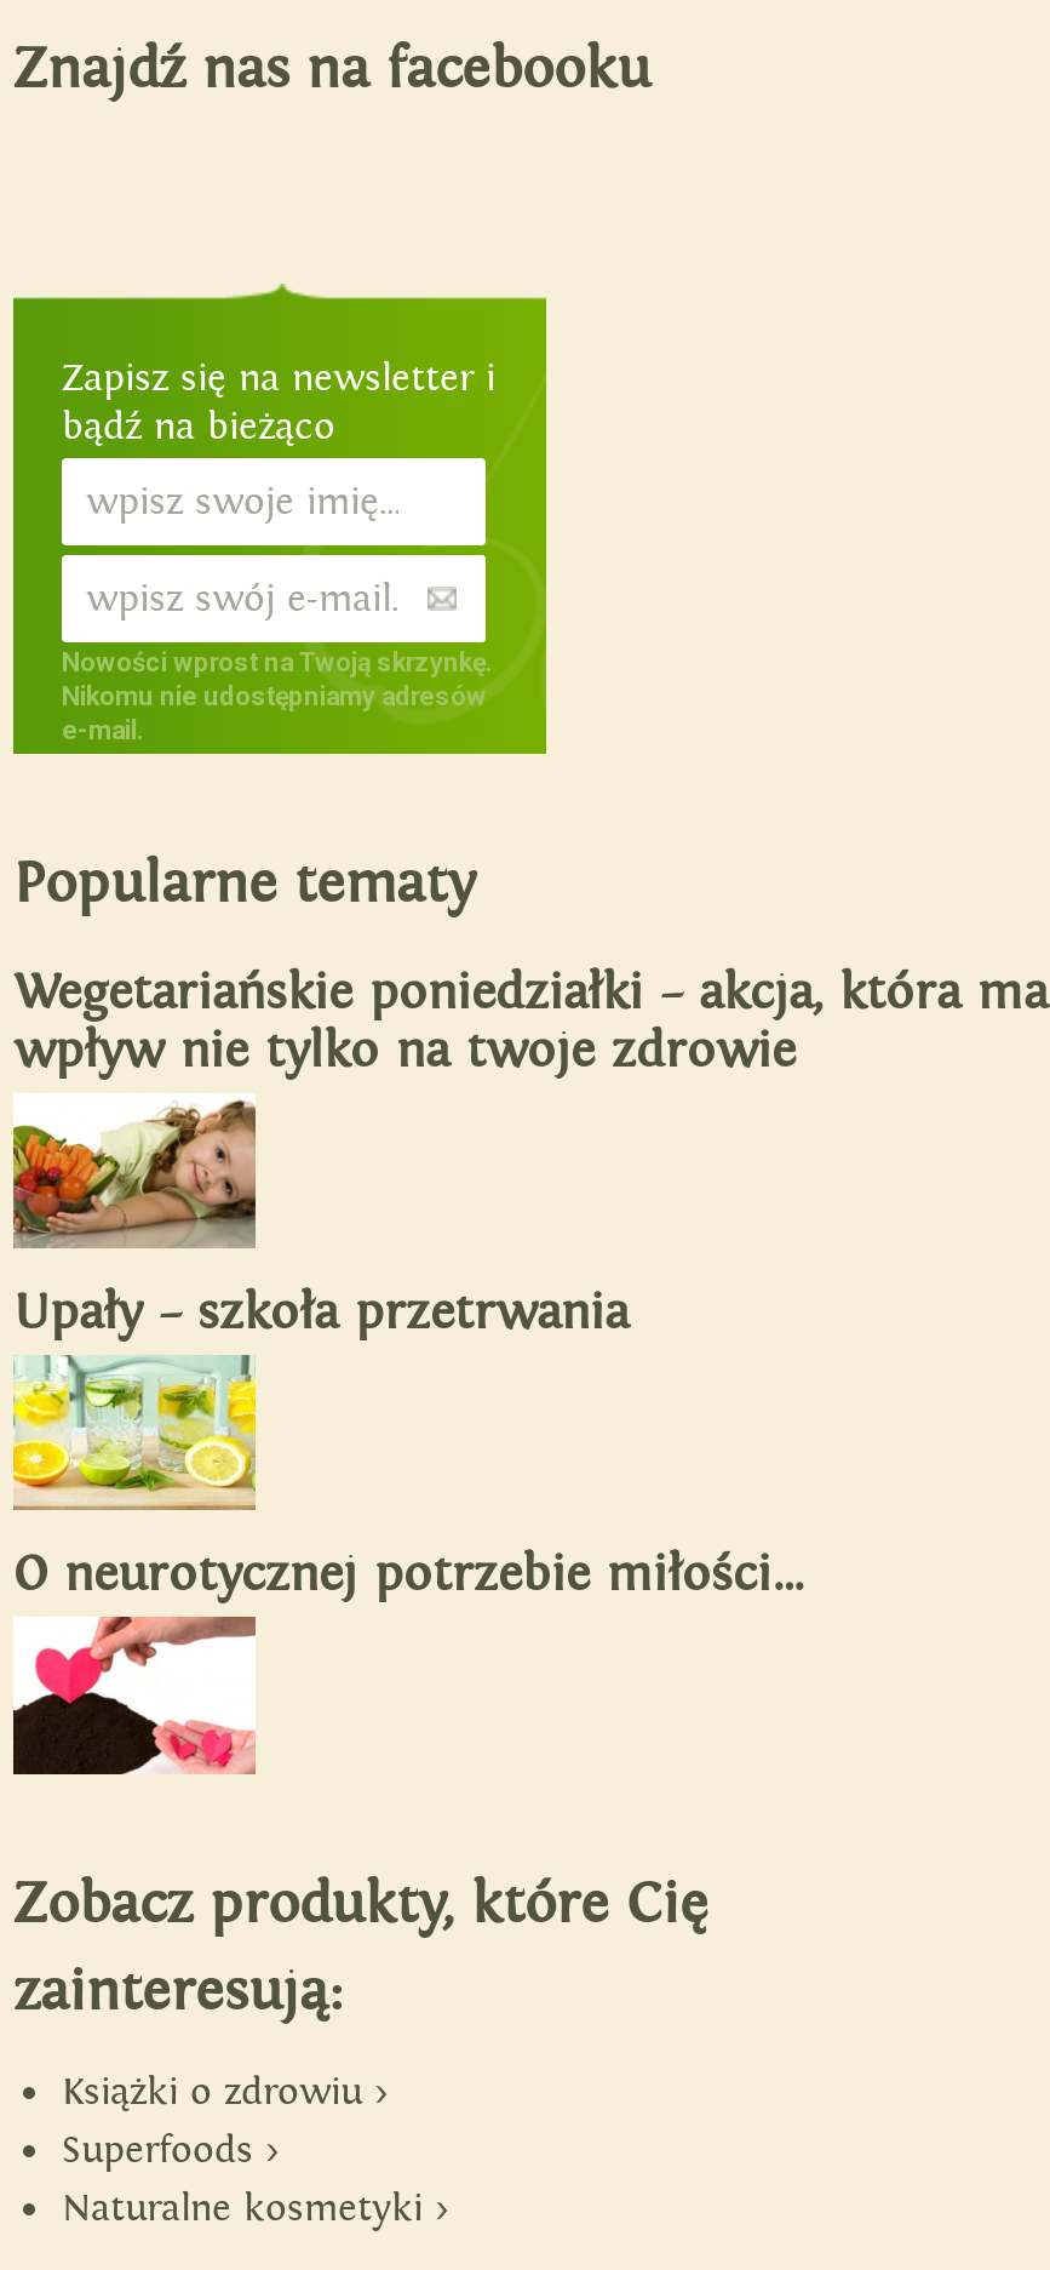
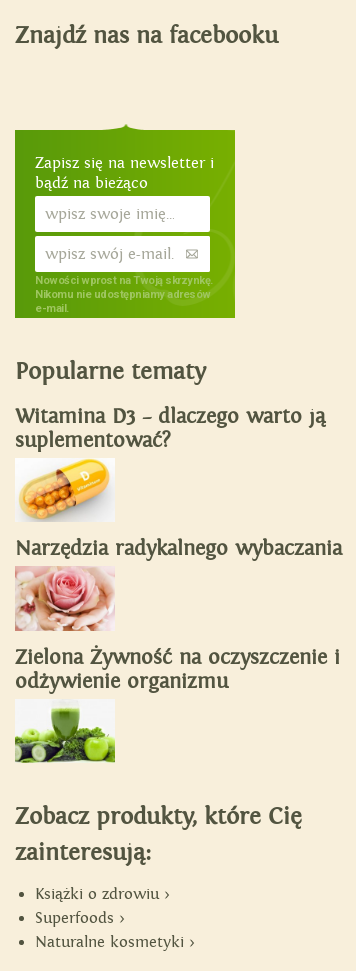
[13,964,1048,1080] Wegetariańskie poniedziałki – akcja, która ma | wpływ nie tylko na twoje zdrowie -> [15,405,325,453] Witamina D3 – dlaczego warto ją | suplementować?
[11,1099,629,1342] [image] | Upały – szkoła przetrwania -> [15,485,342,561] [image] | Narzędzia radykalnego wybaczania
[11,1361,805,1605] [image] | O neurotycznej potrzebie miłości… -> [15,593,340,694] [image] | Zielona Żywność na oczyszczenie i | odżywienie organizmu
[11,1681,256,1778] [image] -> [14,706,116,763] [image]

